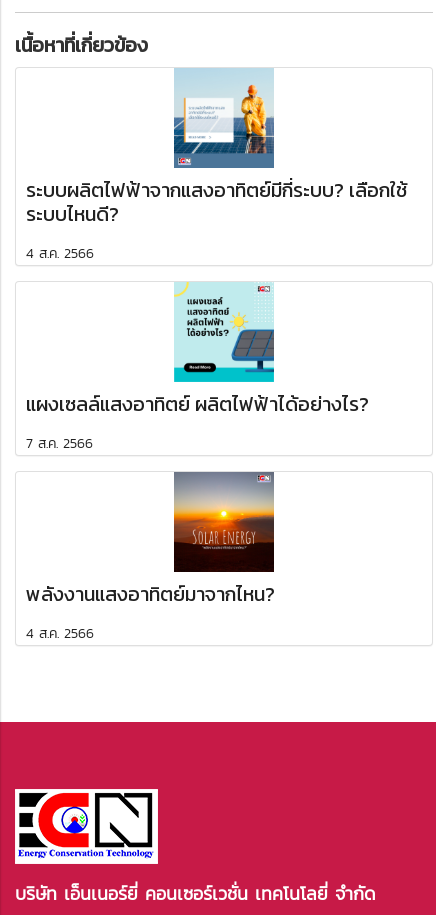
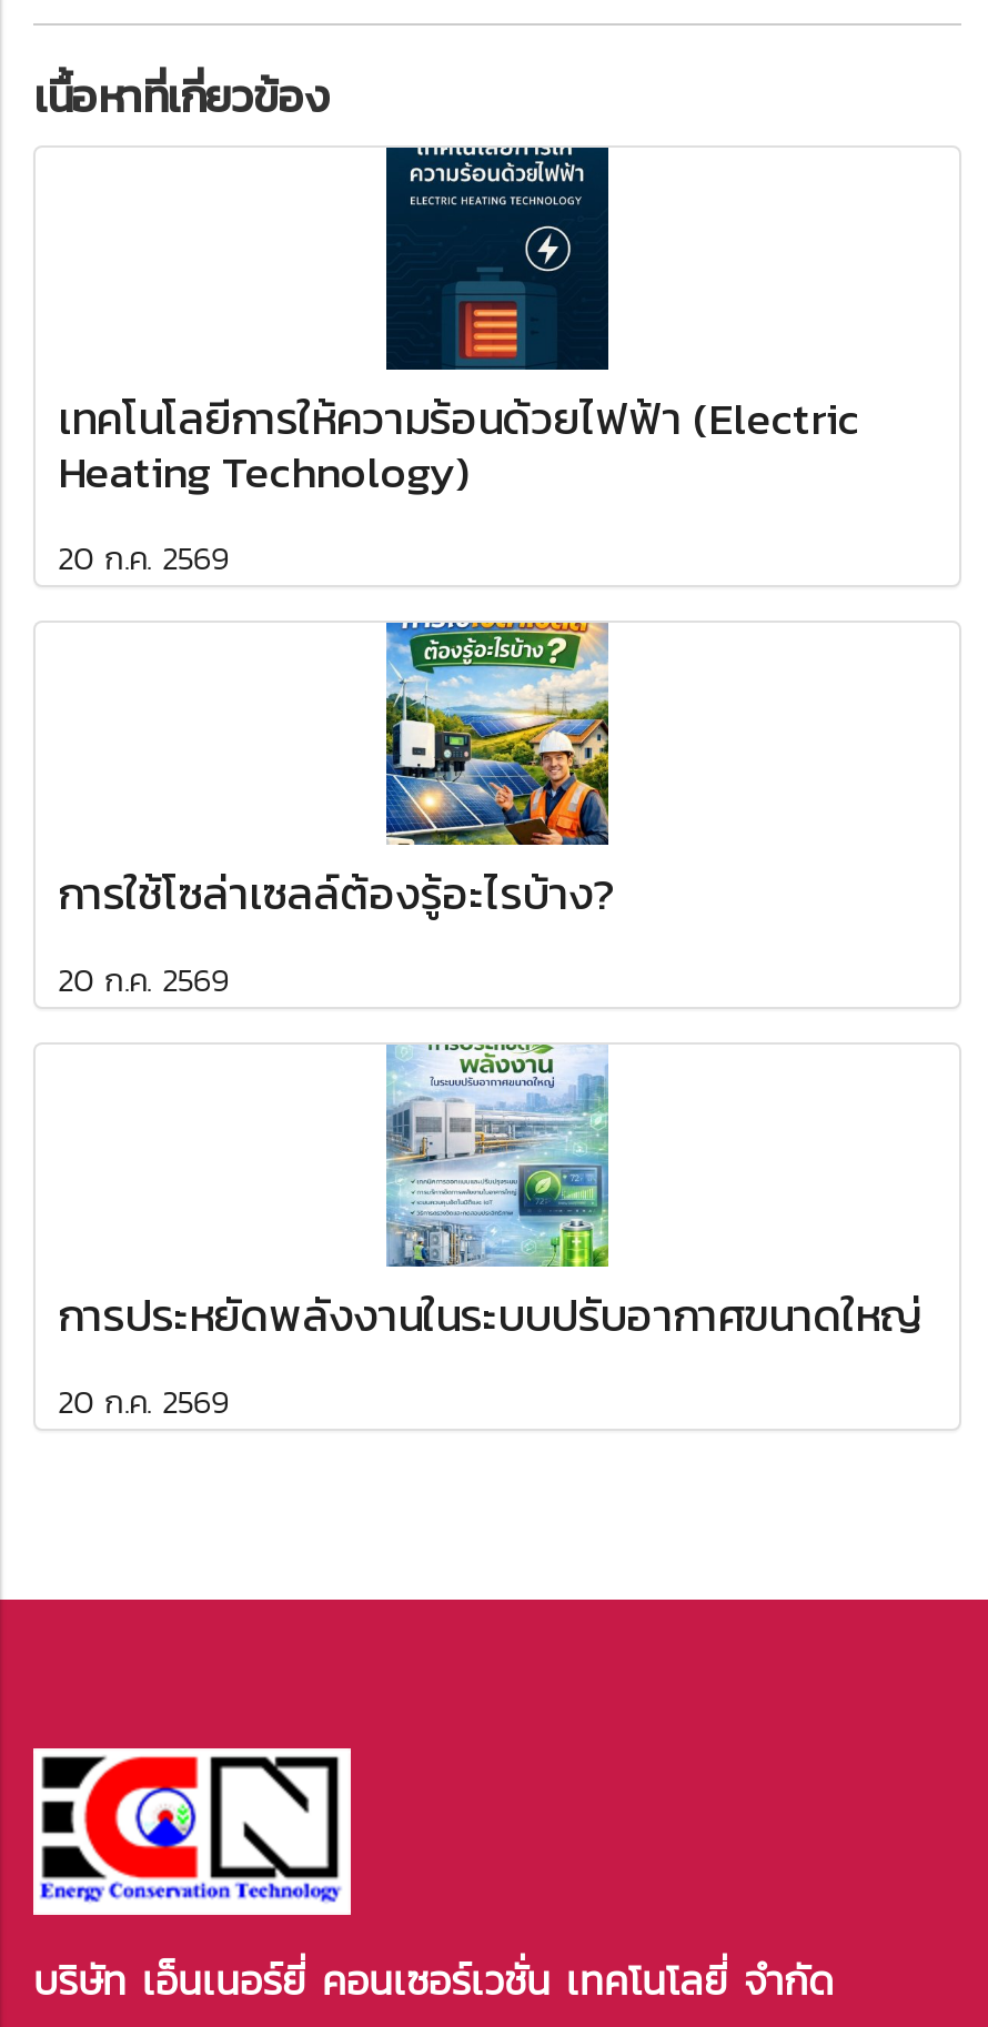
[26,68,407,263] [image] | ระบบผลิตไฟฟ้าจากแสงอาทิตย์มีกี่ระบบ? เลือกใช้ | ระบบไหนดี? | 4 ส.ค. 2566 -> [58,145,859,582] [image] | เทคโนโลยีการให้ความร้อนด้วยไฟฟ้า (Electric | Heating Technology) | 20 ก.ค. 2569
[26,282,369,453] [image] | แผงเซลล์แสงอาทิตย์ ผลิตไฟฟ้าได้อย่างไร? | 7 ส.ค. 2566 -> [58,621,615,1004] [image] | การใช้โซล่าเซลล์ต้องรู้อะไรบ้าง? | 20 ก.ค. 2569
[26,471,275,643] [image] | พลังงานแสงอาทิตย์มาจากไหน? | 4 ส.ค. 2566 -> [58,1045,921,1425] [image] | การประหยัดพลังงานในระบบปรับอากาศขนาดใหญ่ | 20 ก.ค. 2569

